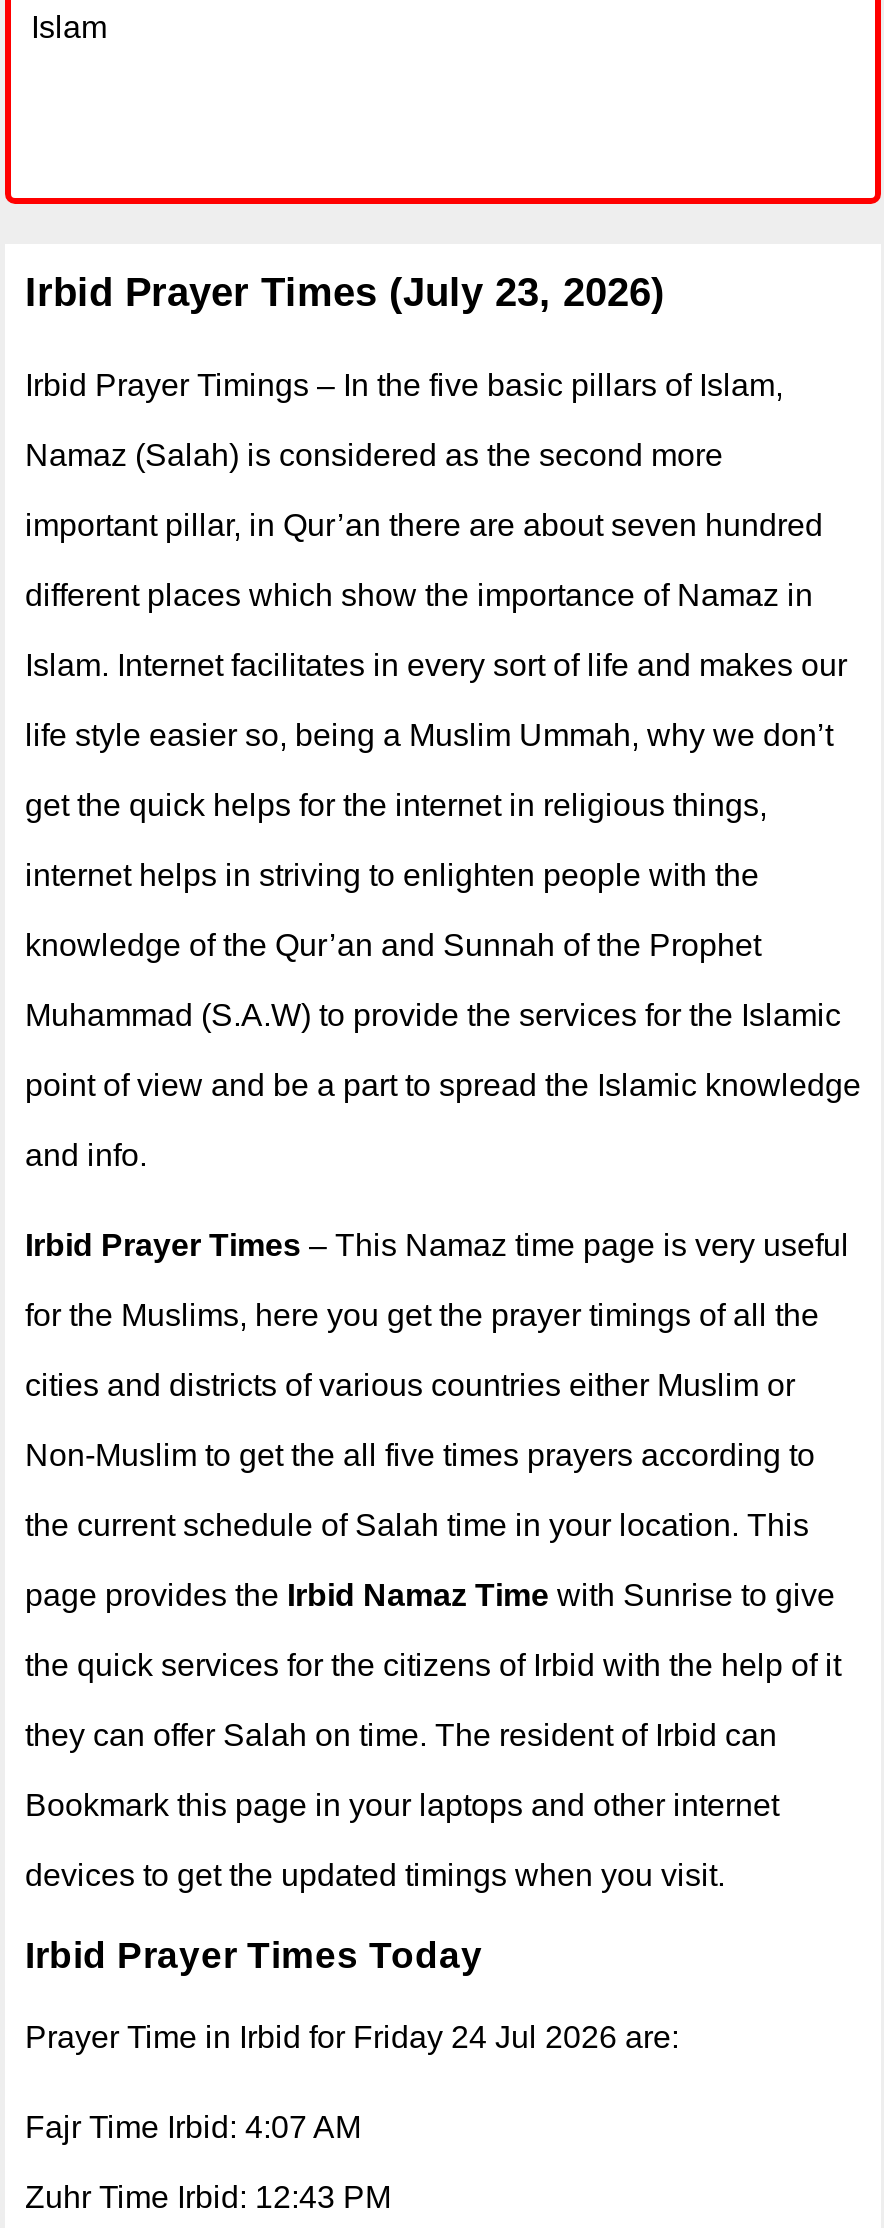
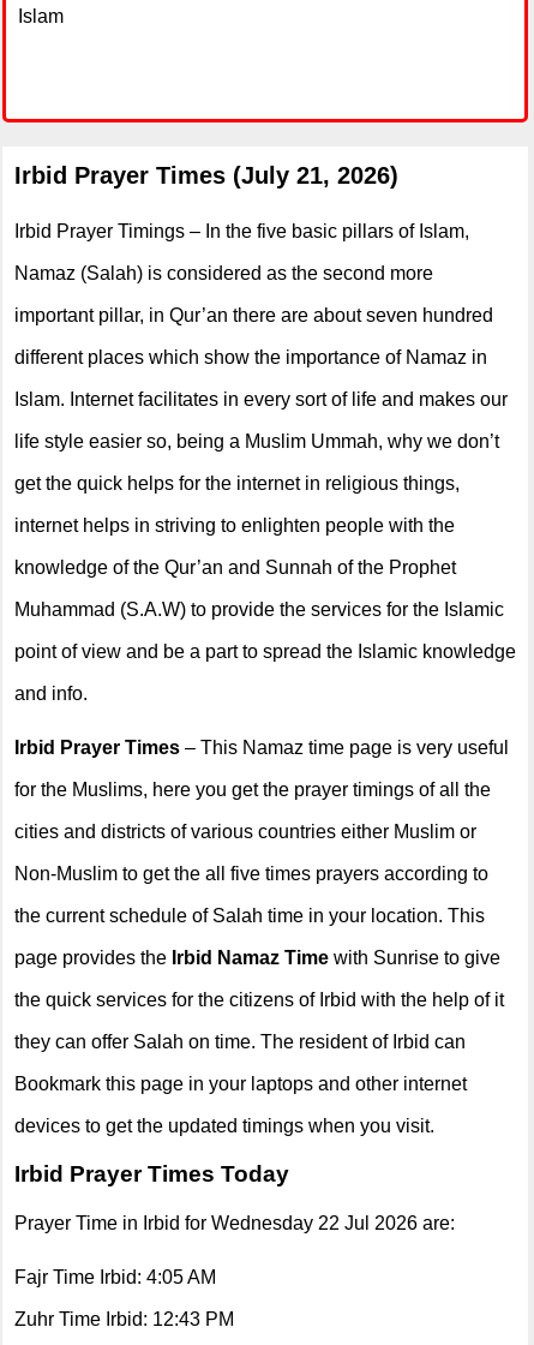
[25,270,665,314] Irbid Prayer Times (July 23, 2026) -> [14,162,398,189] Irbid Prayer Times (July 21, 2026)
[25,2020,679,2054] Prayer Time in Irbid for Friday 24 Jul 2026 are: -> [14,1213,455,1233] Prayer Time in Irbid for Wednesday 22 Jul 2026 are:
[25,2110,361,2144] Fajr Time Irbid: 4:07 AM -> [14,1267,216,1287] Fajr Time Irbid: 4:05 AM

